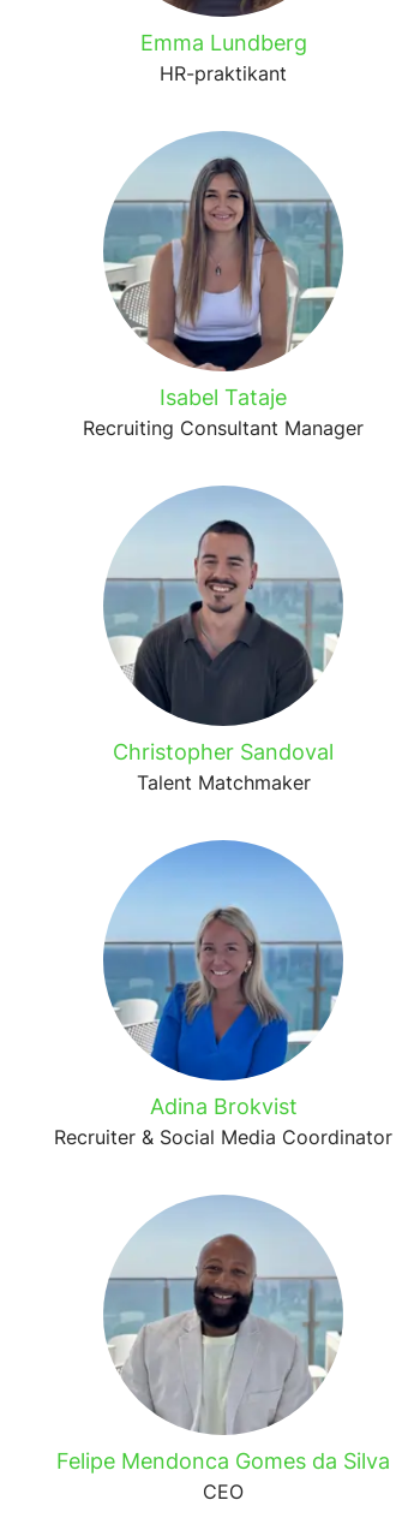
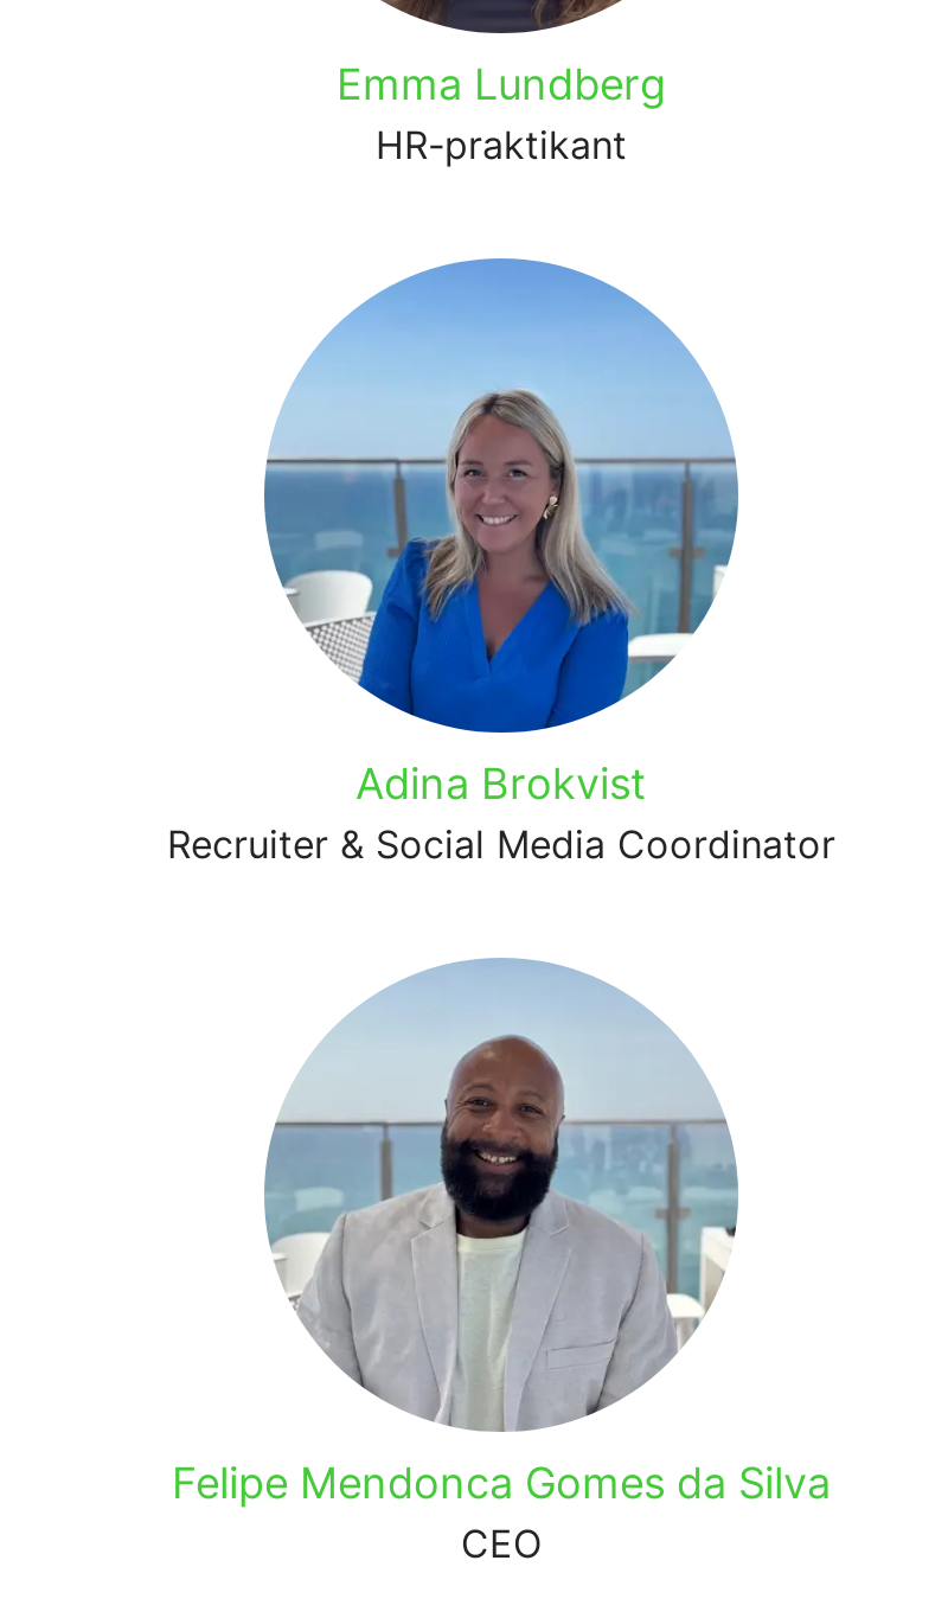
[83,133,364,440] [image] | Isabel Tataje | Recruiting Consultant Manager -> none
[107,519,341,794] [image] | Christopher Sandoval | Talent Matchmaker -> none

